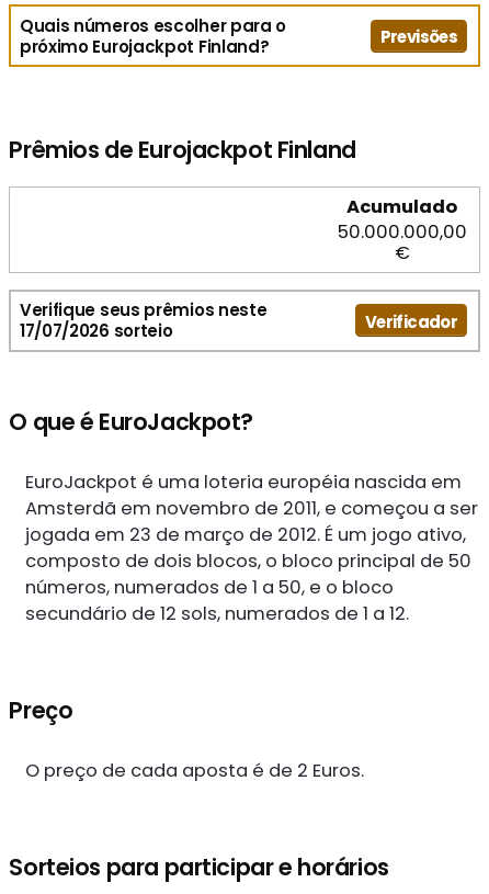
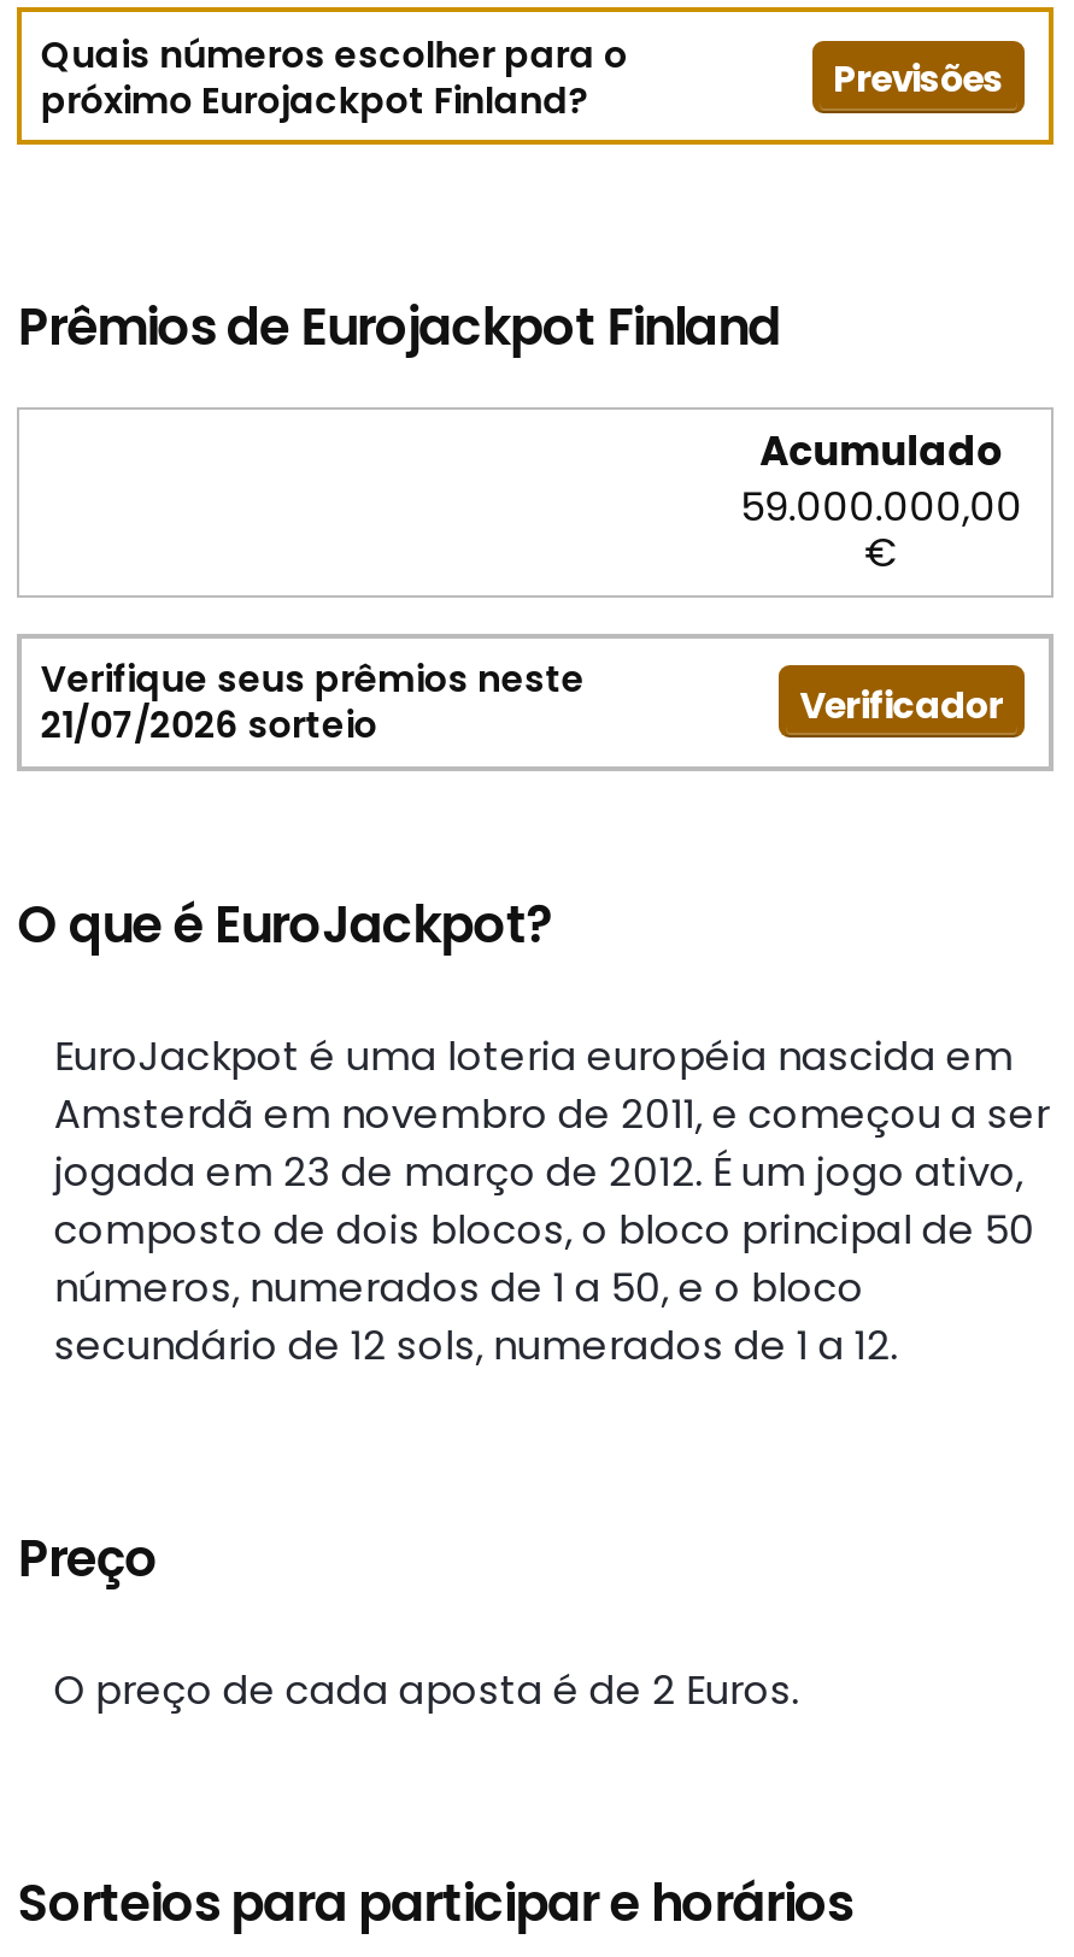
[337,220,467,245] 50.000.000,00 -> [741,480,1023,536] 59.000.000,00
[20,319,173,342] 17/07/2026 sorteio -> [41,699,377,750] 21/07/2026 sorteio

